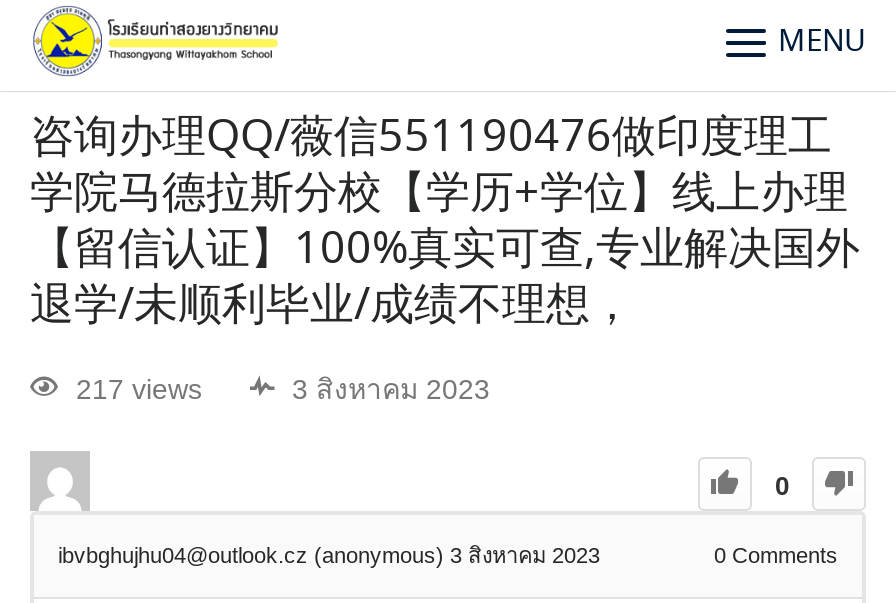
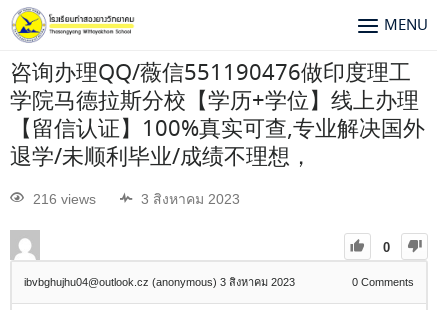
[76,374,202,406] 217 views -> [33,191,96,207] 216 views

